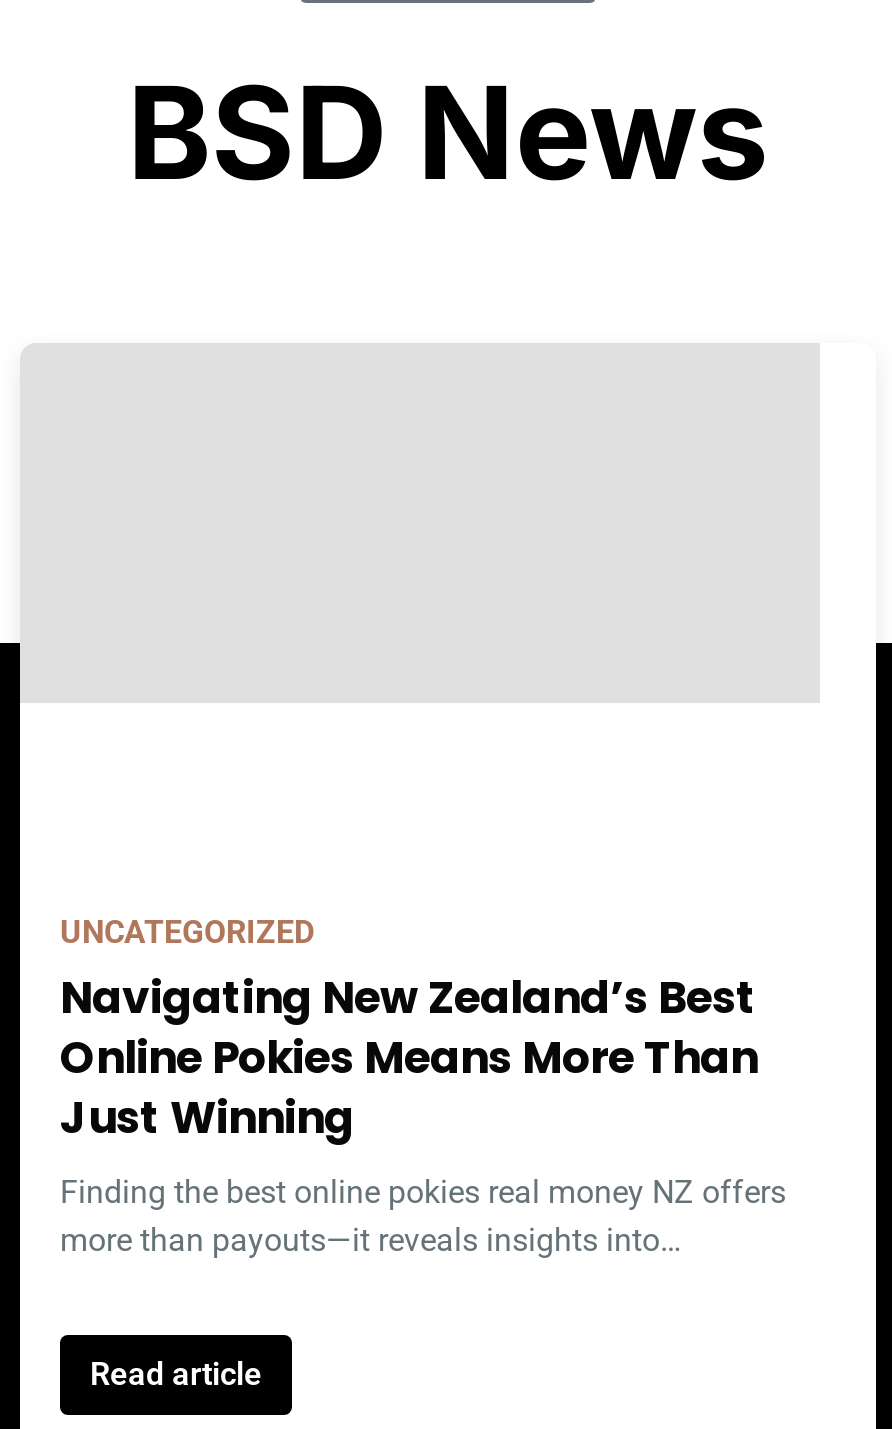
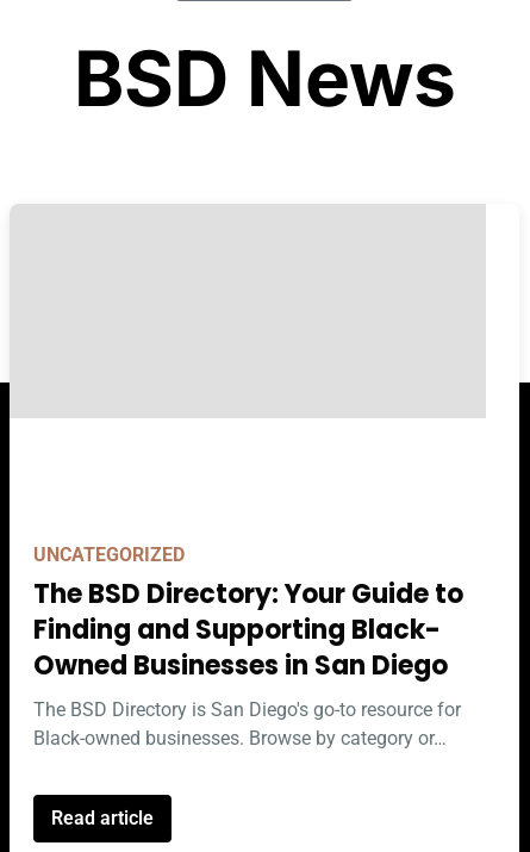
[60,966,786,1258] Navigating New Zealand’s Best | Online Pokies Means More Than | Just Winning | Finding the best online pokies real money NZ offers | more than payouts—it reveals insights into… -> [33,576,463,750] The BSD Directory: Your Guide to | Finding and Supporting Black- | Owned Businesses in San Diego | The BSD Directory is San Diego's go-to resource for | Black-owned businesses. Browse by category or…

